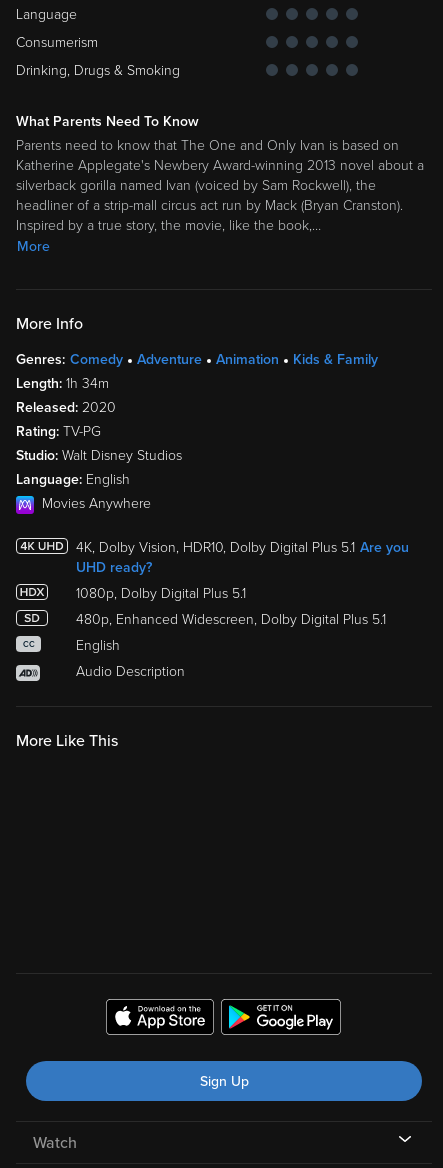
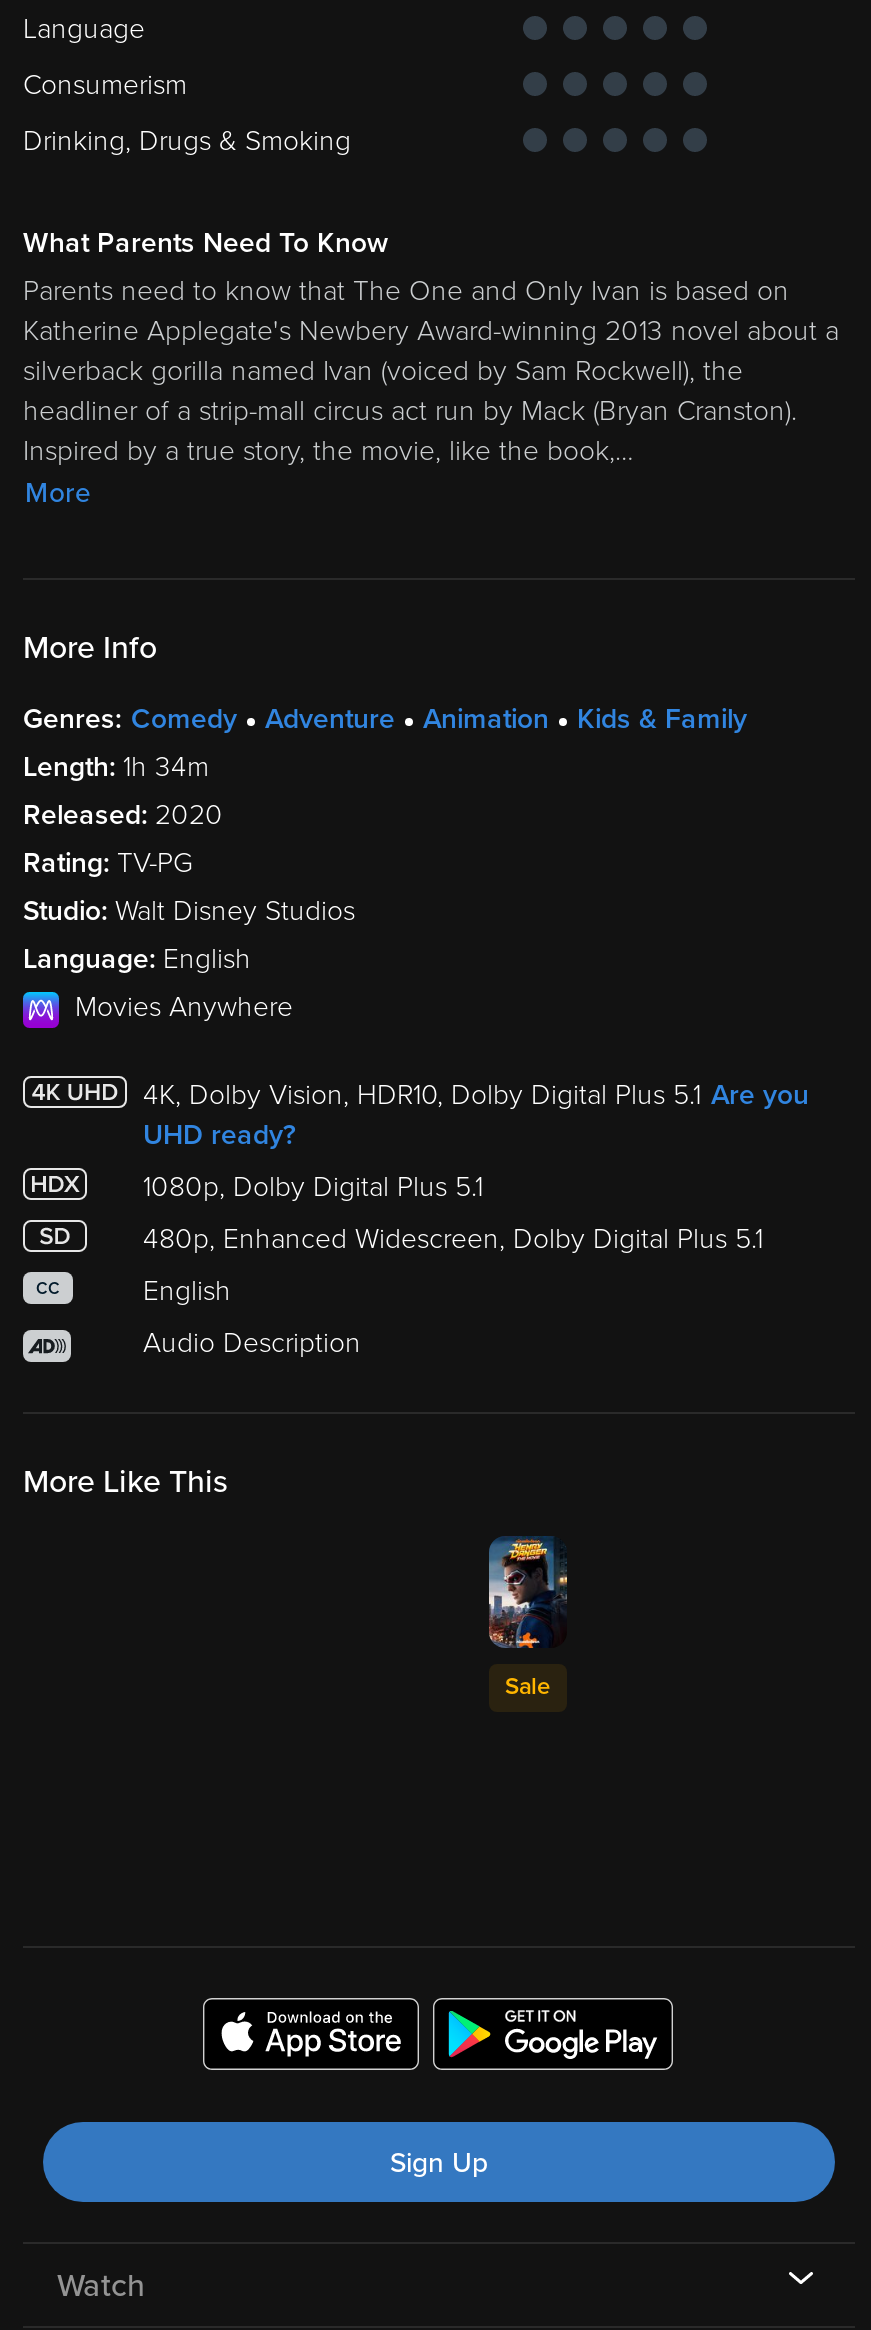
none -> [487,1536,569,1701] [image] | Sale

